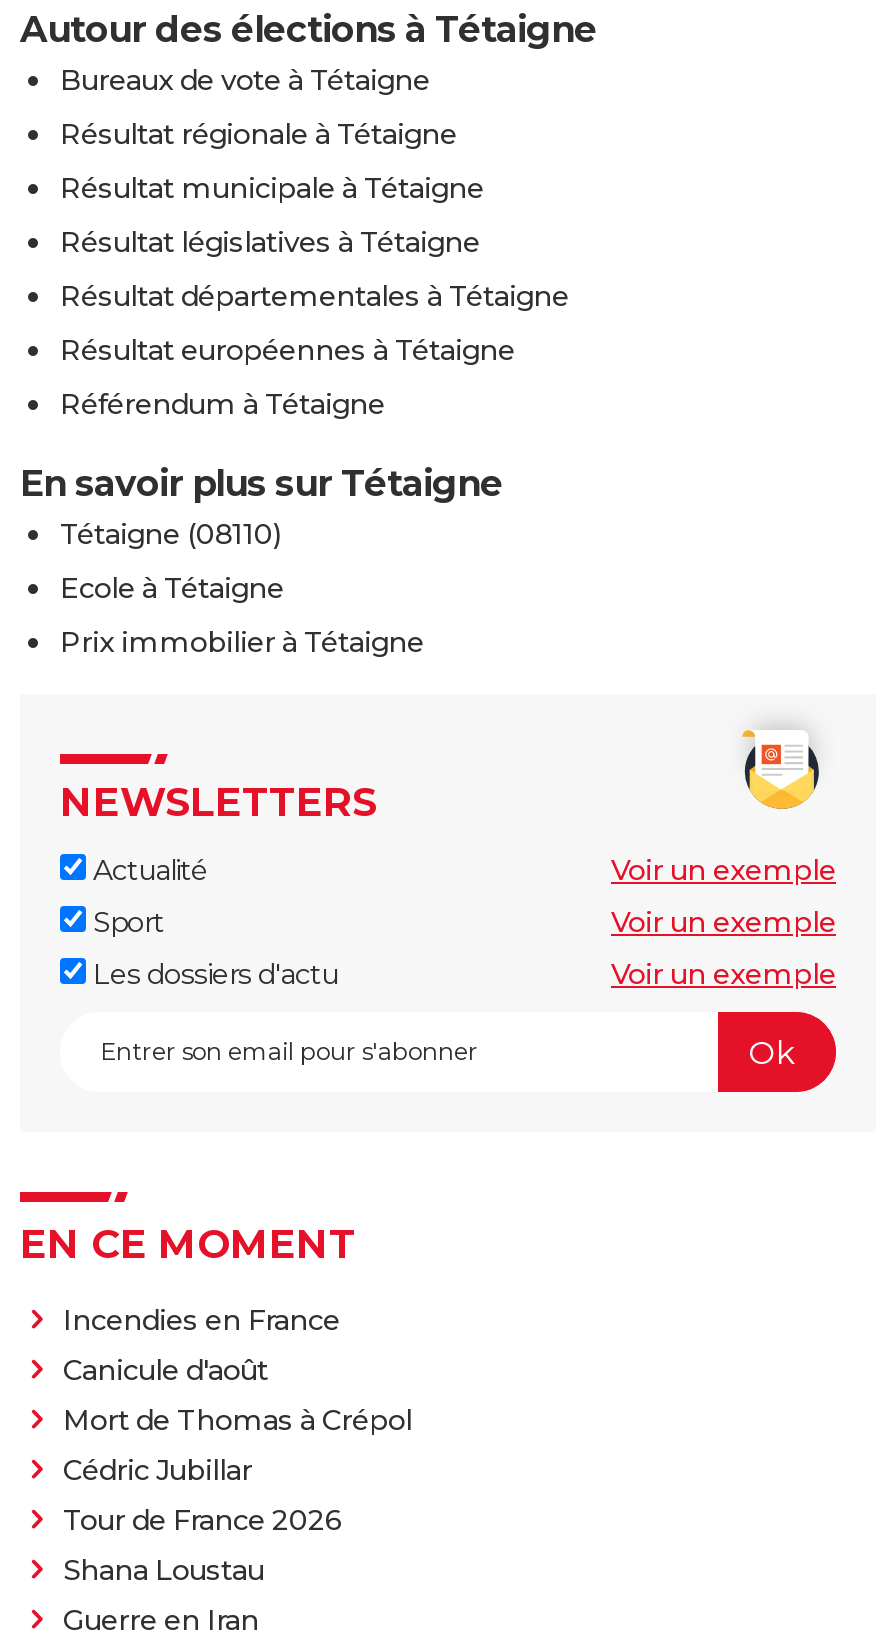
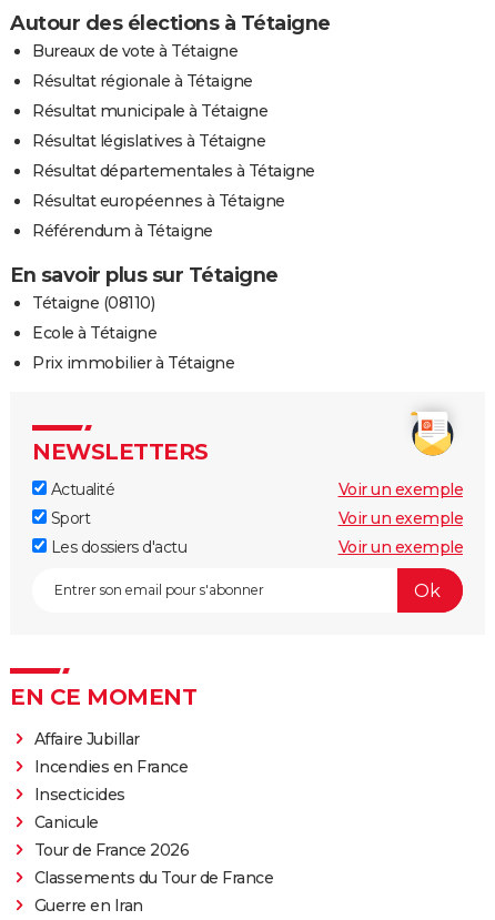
none -> [34,730,139,750] Affaire Jubillar
moved [63,1303,340,1339] -> [34,757,188,777]: Incendies en France
[63,1353,412,1489] Canicule d'août | Mort de Thomas à Crépol | Cédric Jubillar -> [34,785,125,833] Insecticides | Canicule
[63,1553,264,1589] Shana Loustau -> [34,868,273,888] Classements du Tour de France

